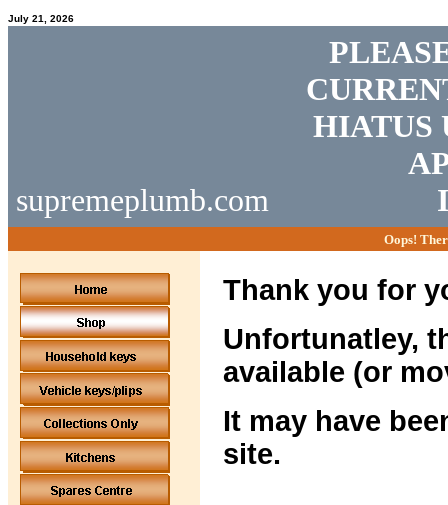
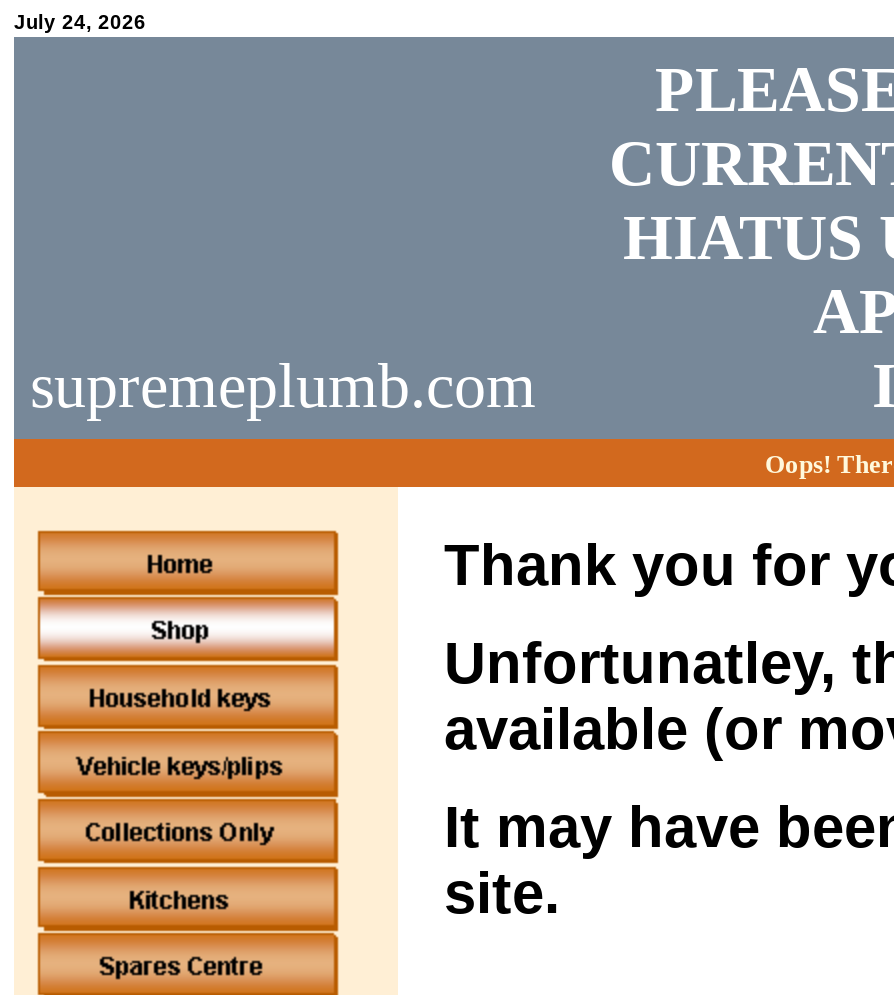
[8,13,74,24] July 21, 2026 -> [14,11,146,33] July 24, 2026

